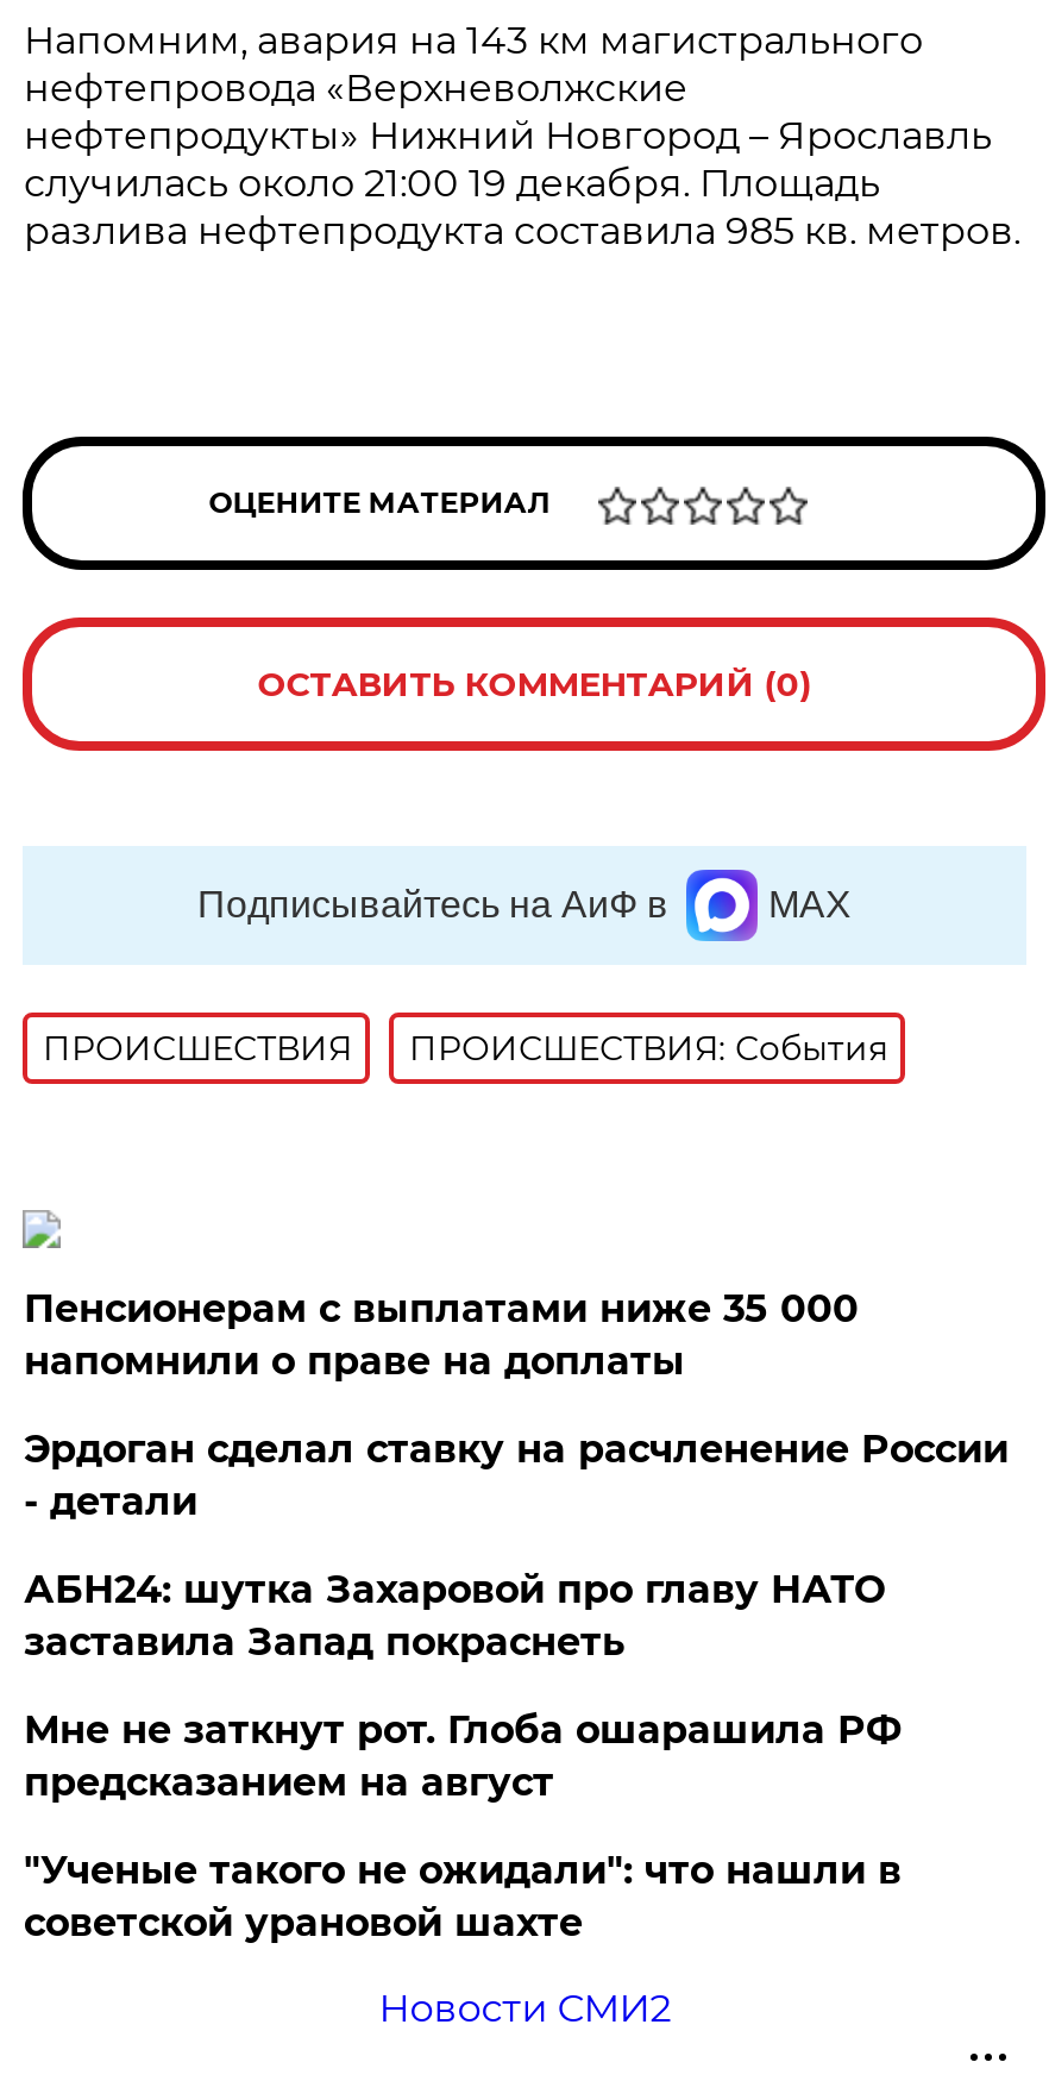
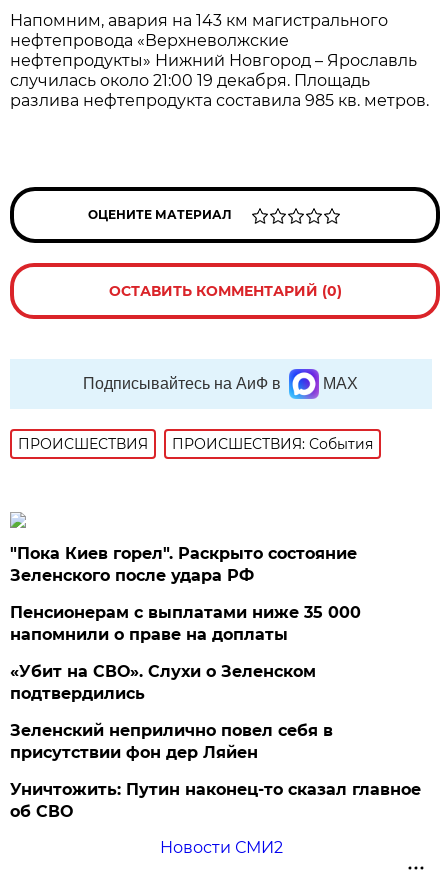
none -> [10,544,357,585] "Пока Киев горел". Раскрыто состояние | Зеленского после удара РФ
moved [24,1286,858,1383] -> [10,603,361,644]: Пенсионерам с выплатами ниже 35 000 | напомнили о праве на доплаты
[24,1426,1008,1945] Эрдоган сделал ставку на расчленение России | - детали | АБН24: шутка Захаровой про главу НАТО | заставила Запад покраснеть | Мне не заткнут рот. Глоба ошарашила РФ | предсказанием на август | "Ученые такого не ожидали": что нашли в | советской урановой шахте -> [10,662,421,821] «Убит на СВО». Слухи о Зеленском | подтвердились | Зеленский неприлично повел cебя в | присутствии фон дер Ляйен | Уничтожить: Путин наконец-то сказал главное | об СВО

